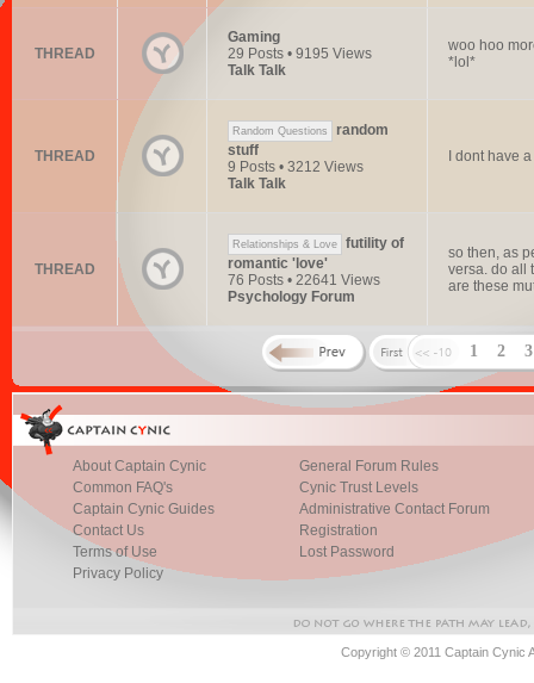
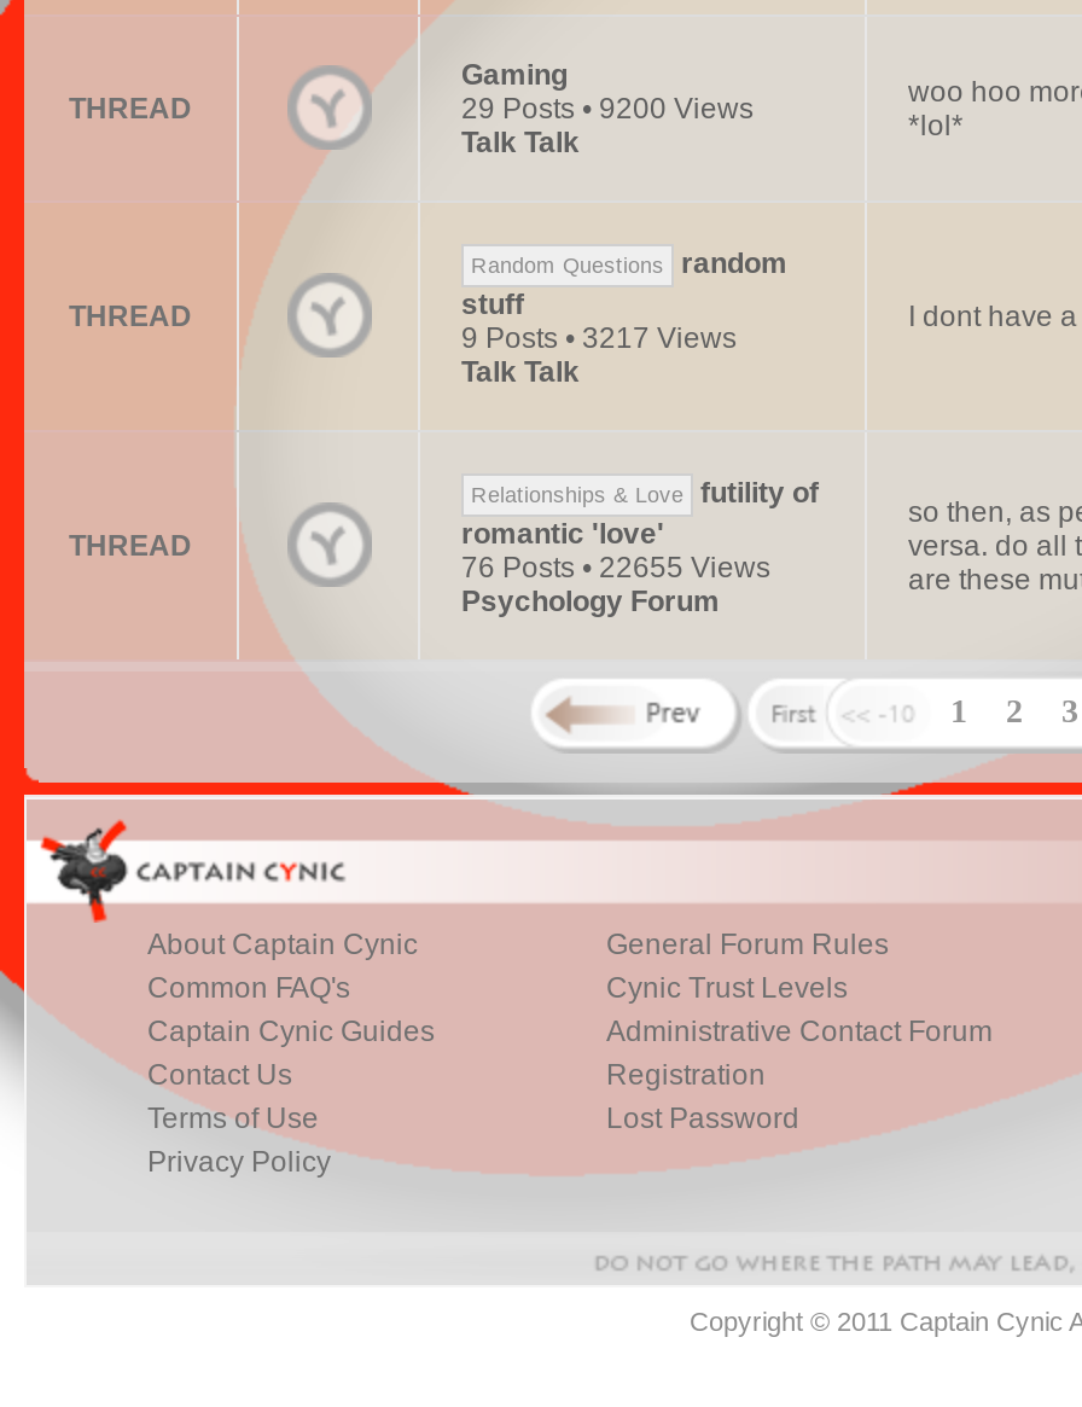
[228,45,372,62] 29 Posts • 9195 Views -> [461,92,754,126] 29 Posts • 9200 Views
[228,159,364,175] 9 Posts • 3212 Views -> [461,321,737,355] 9 Posts • 3217 Views
[228,272,380,288] 76 Posts • 22641 Views -> [461,551,770,585] 76 Posts • 22655 Views

